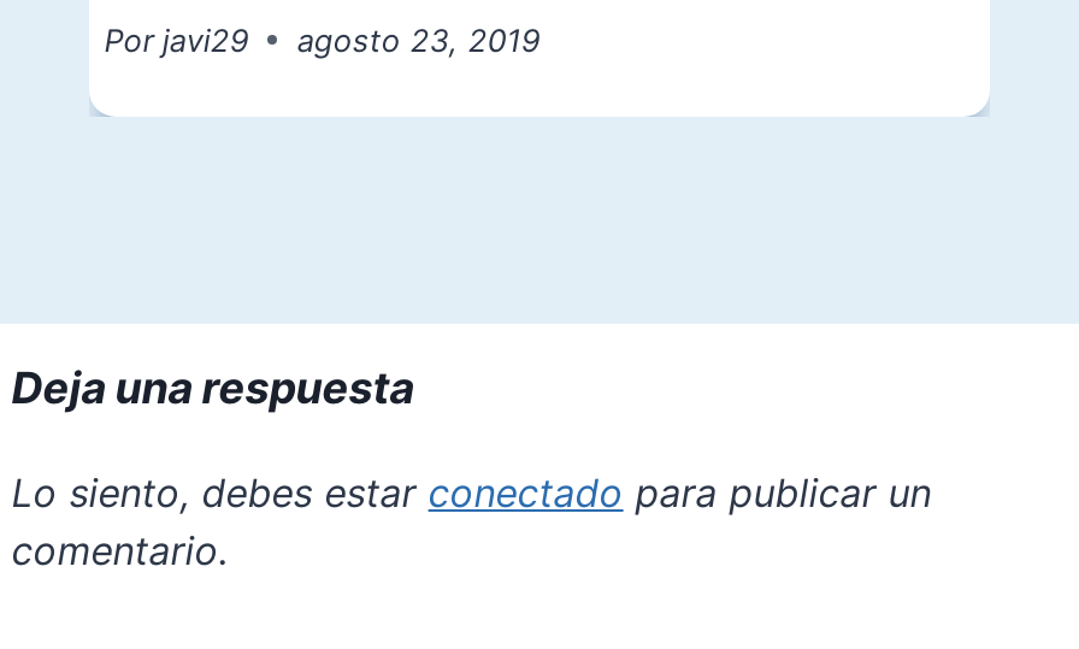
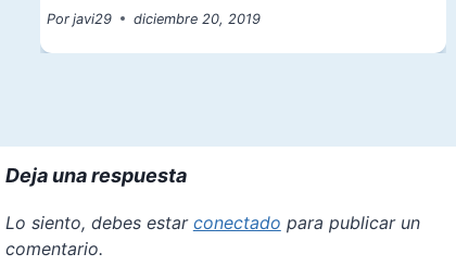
[104,22,540,58] Por javi29 agosto 23, 2019 -> [47,11,261,27] Por javi29 diciembre 20, 2019

